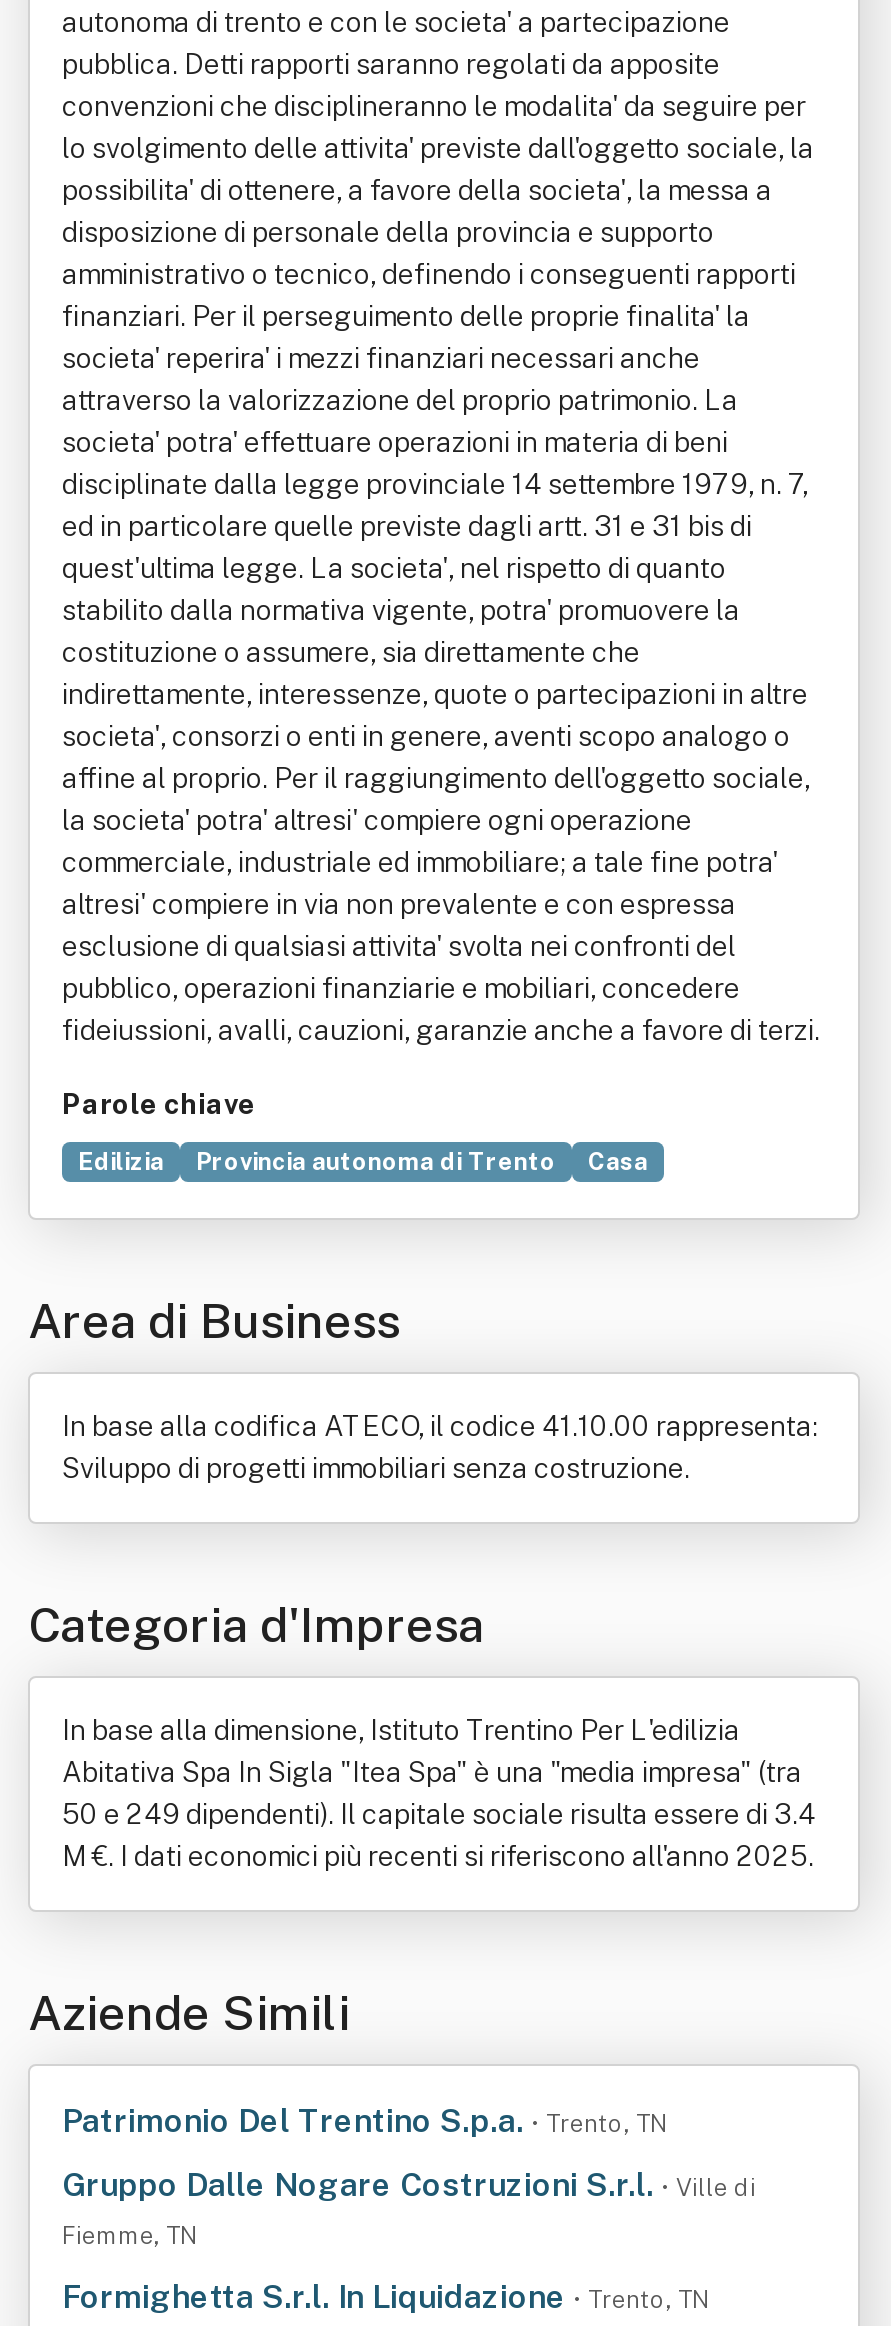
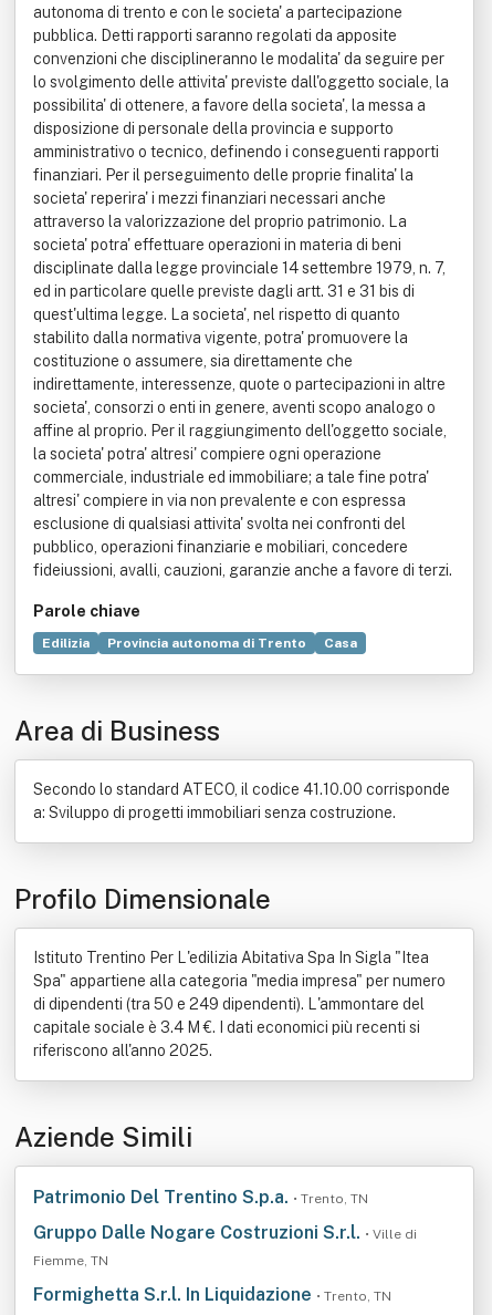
[62,1410,818,1484] In base alla codifica ATECO, il codice 41.10.00 rappresenta: | Sviluppo di progetti immobiliari senza costruzione. -> [33,780,450,821] Secondo lo standard ATECO, il codice 41.10.00 corrisponde | a: Sviluppo di progetti immobiliari senza costruzione.
[28,1596,484,1652] Categoria d'Impresa -> [14,883,271,914] Profilo Dimensionale
[62,1714,816,1872] In base alla dimensione, Istituto Trentino Per L'edilizia | Abitativa Spa In Sigla "Itea Spa" è una "media impresa" (tra | 50 e 249 dipendenti). Il capitale sociale risulta essere di 3.4 | M €. I dati economici più recenti si riferiscono all'anno 2025. -> [33,949,446,1059] Istituto Trentino Per L'edilizia Abitativa Spa In Sigla "Itea | Spa" appartiene alla categoria "media impresa" per numero | di dipendenti (tra 50 e 249 dipendenti). L'ammontare del | capitale sociale è 3.4 M €. I dati economici più recenti si | riferiscono all'anno 2025.

